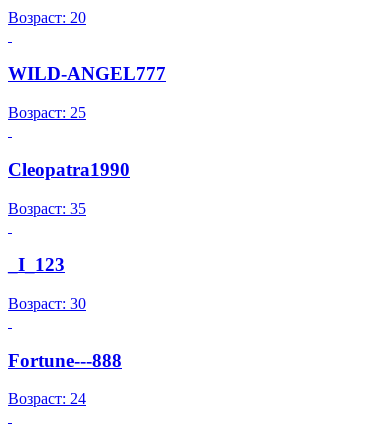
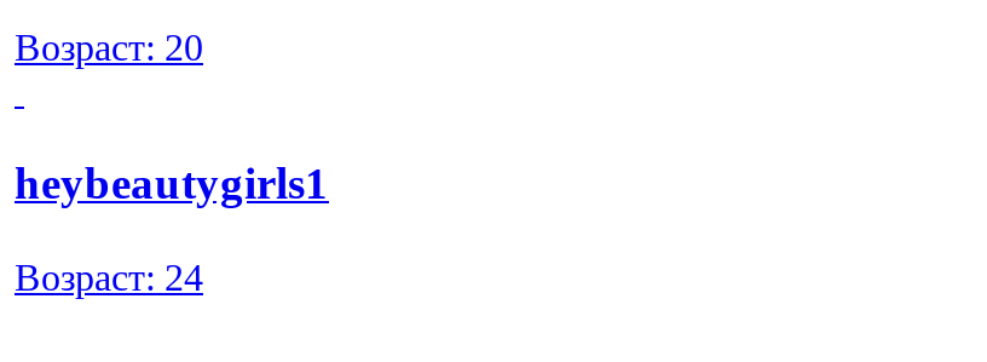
[8,63,166,371] WILD-ANGEL777 | Возраст: 25 | Cleopatra1990 | Возраст: 35 | _I_123 | Возраст: 30 | Fortune---888 -> [15,158,329,209] heybeautygirls1

